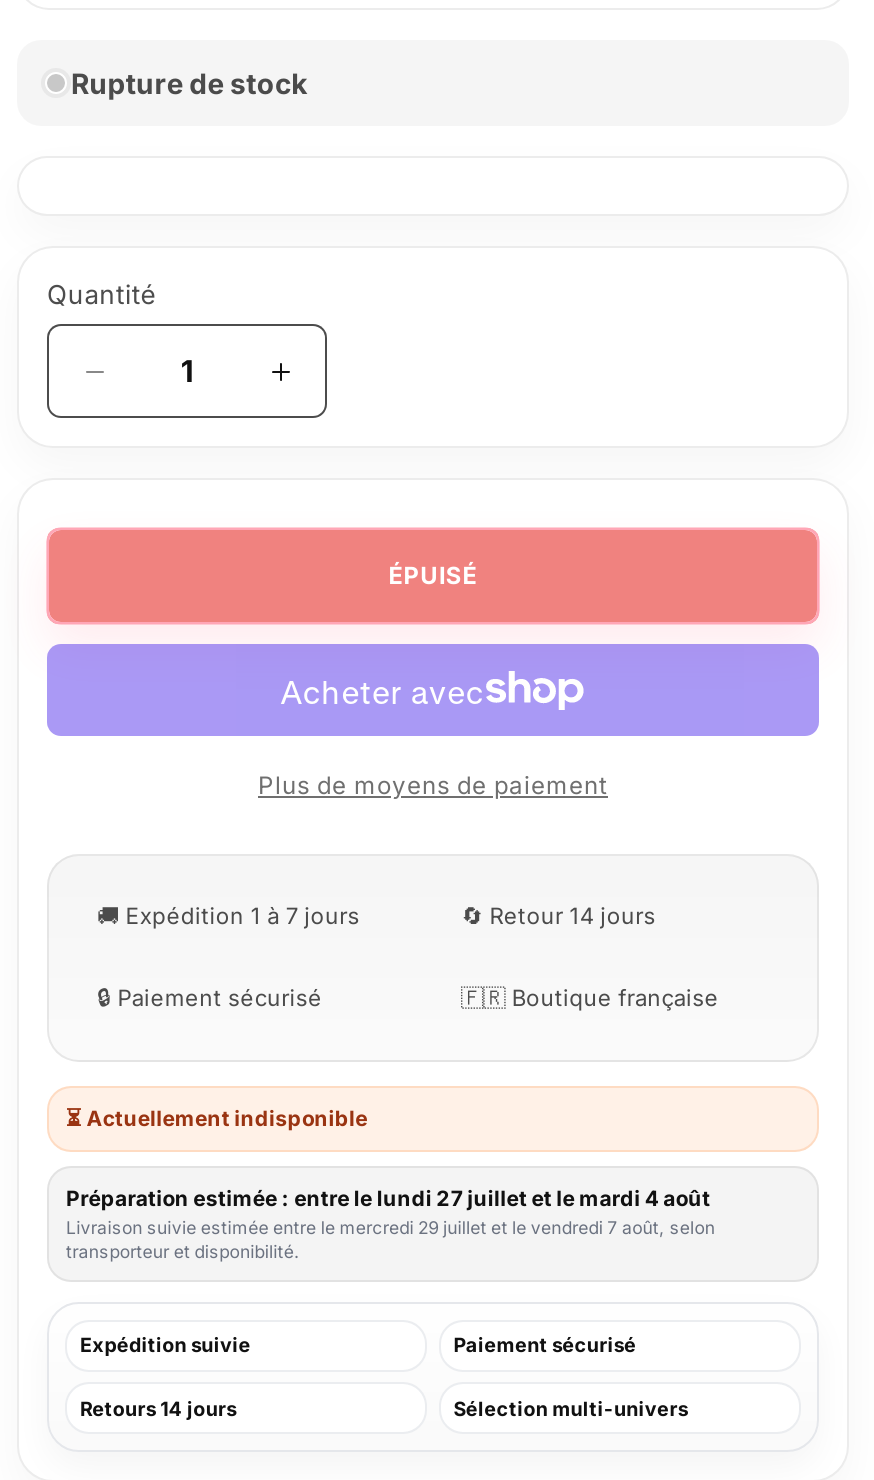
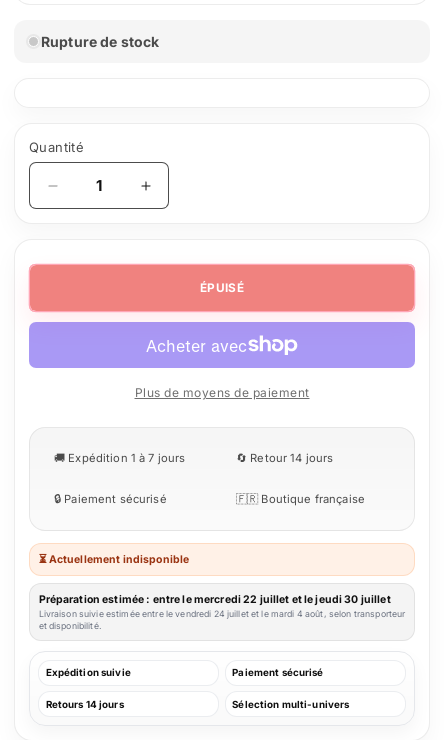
[66,1185,715,1262] Préparation estimée : entre le lundi 27 juillet et le mardi 4 août | Livraison suivie estimée entre le mercredi 29 juillet et le vendredi 7 août, selon | transporteur et disponibilité. -> [38,593,405,631] Préparation estimée : entre le mercredi 22 juillet et le jeudi 30 juillet | Livraison suivie estimée entre le vendredi 24 juillet et le mardi 4 août, selon transporteur | et disponibilité.

